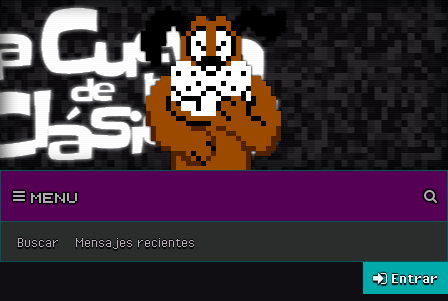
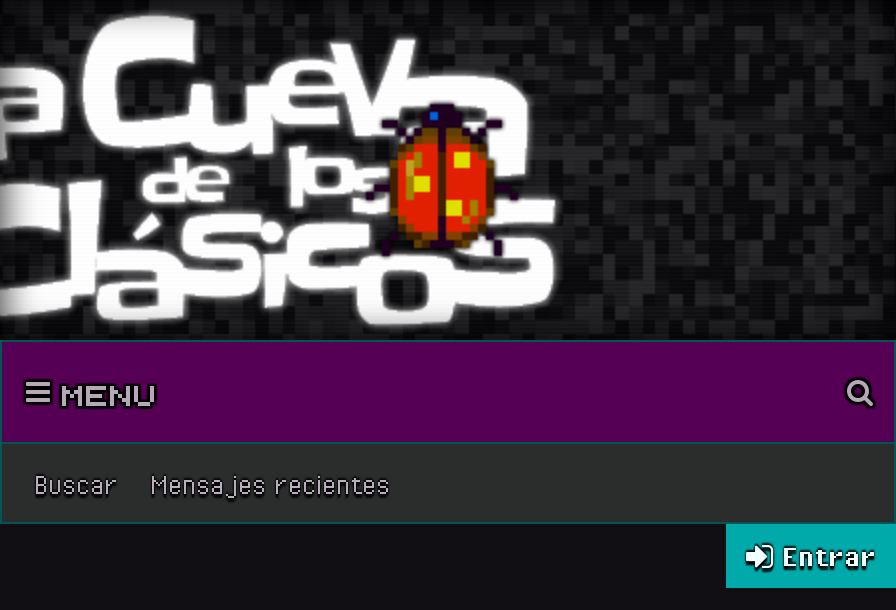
[139,11,285,171] [image] -> [280,24,570,342] [image]

